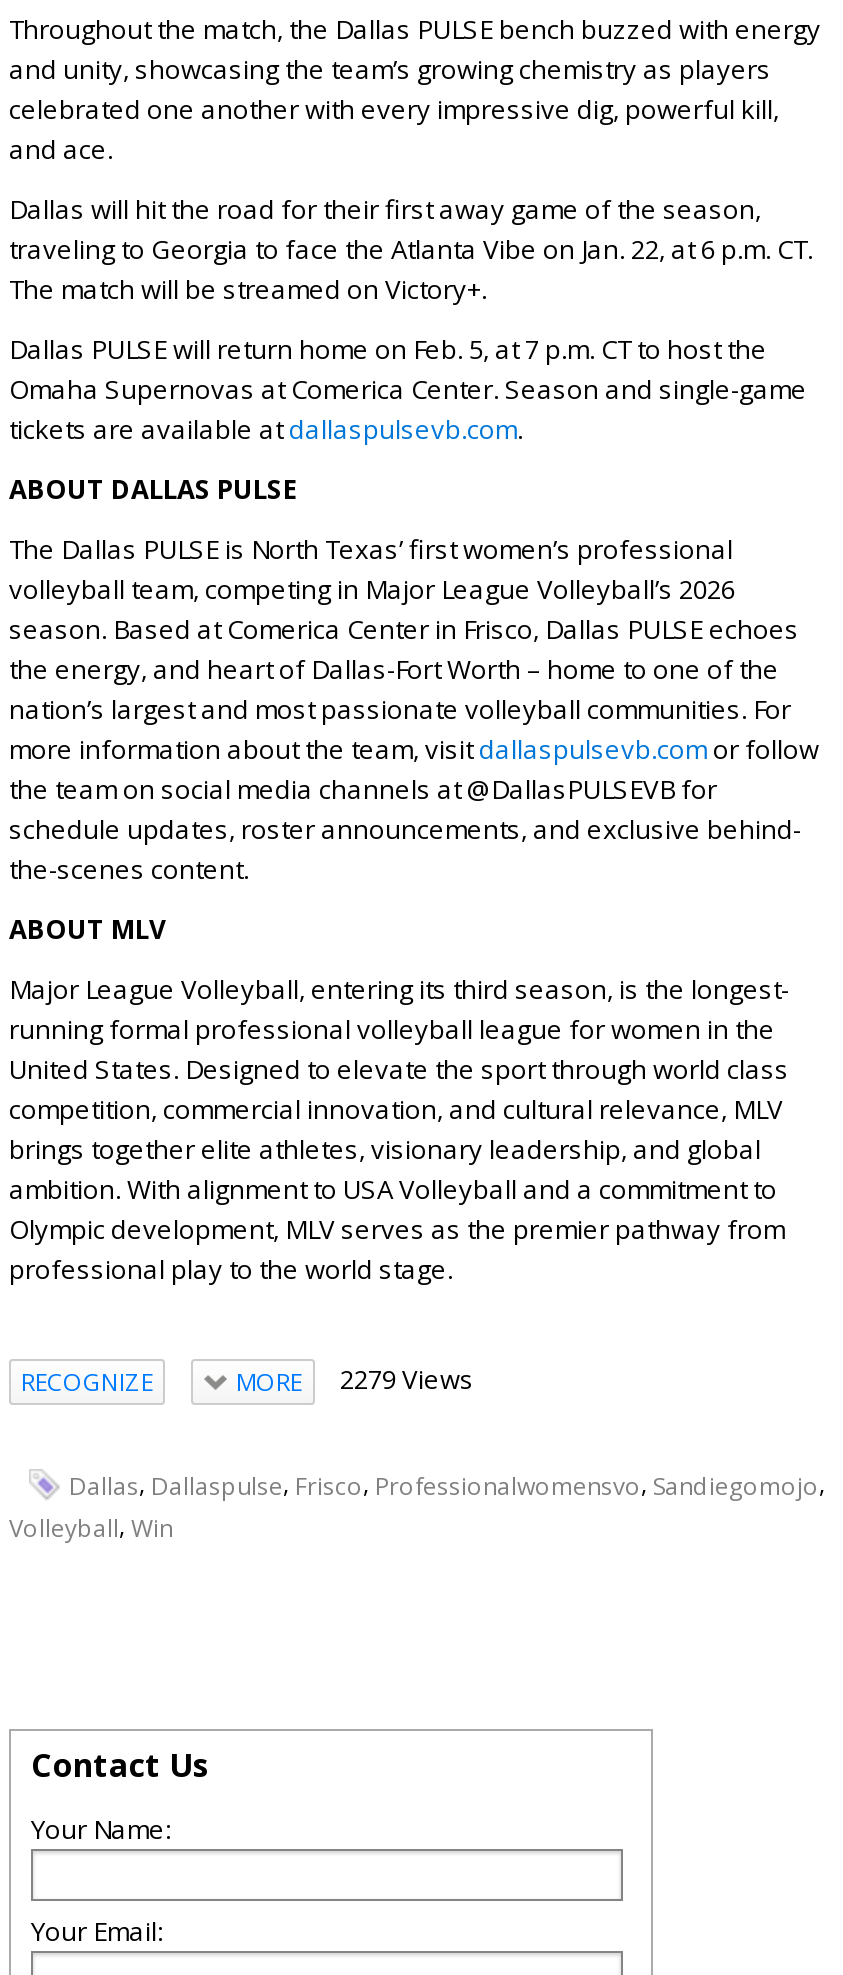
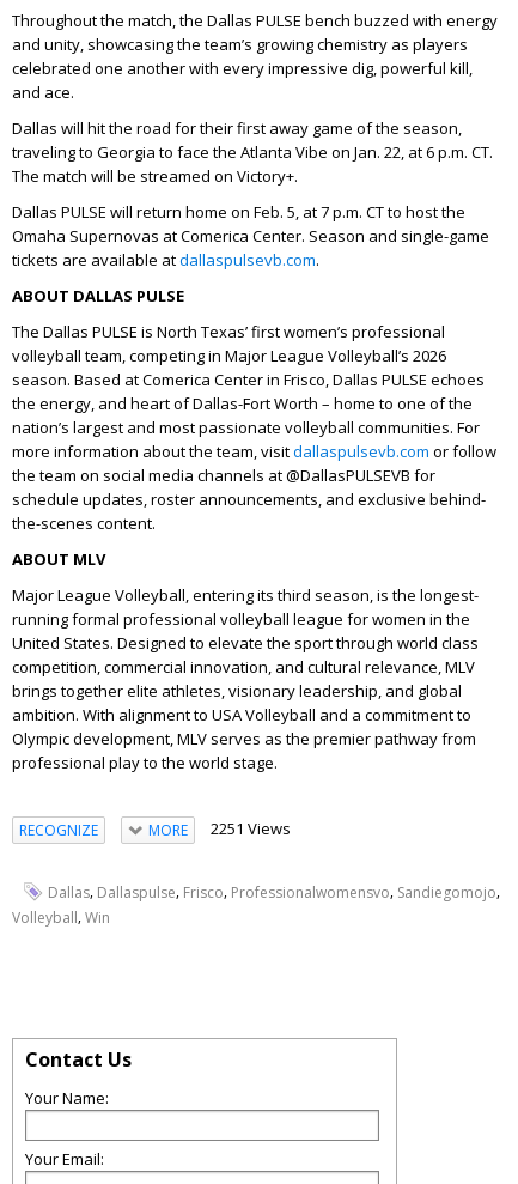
[236,1361,474,1399] MORE 2279 Views -> [148,818,290,840] MORE 2251 Views

